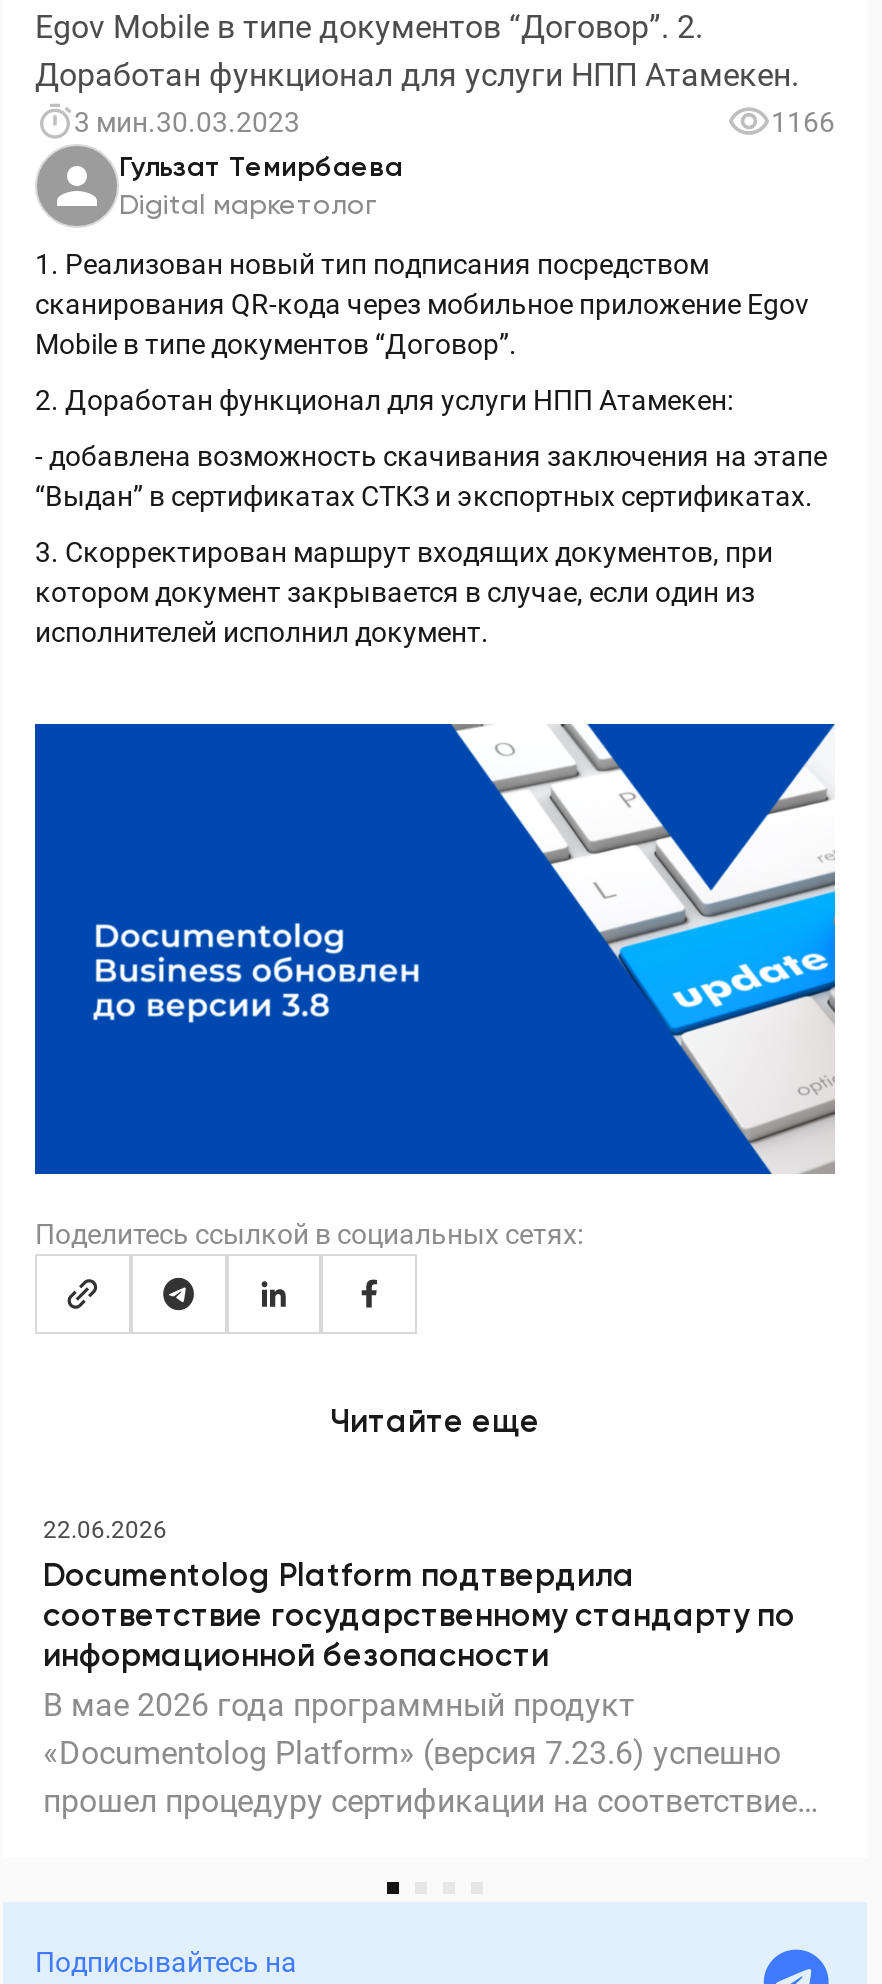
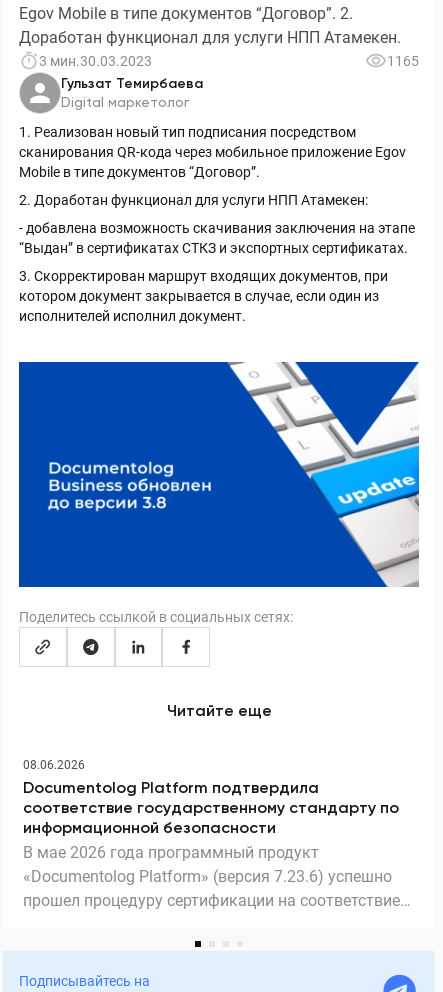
[771,106,835,138] 1166 -> [387,53,419,69] 1165
[43,1516,167,1544] 22.06.2026 -> [23,758,85,772] 08.06.2026

